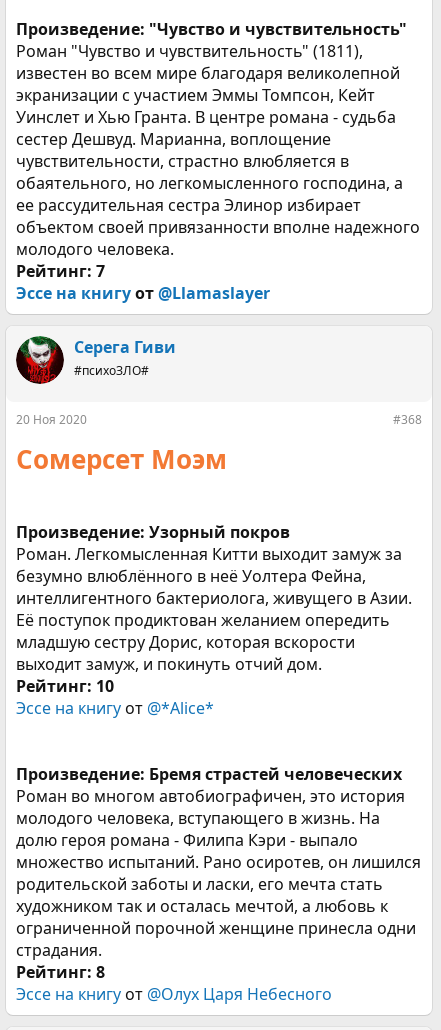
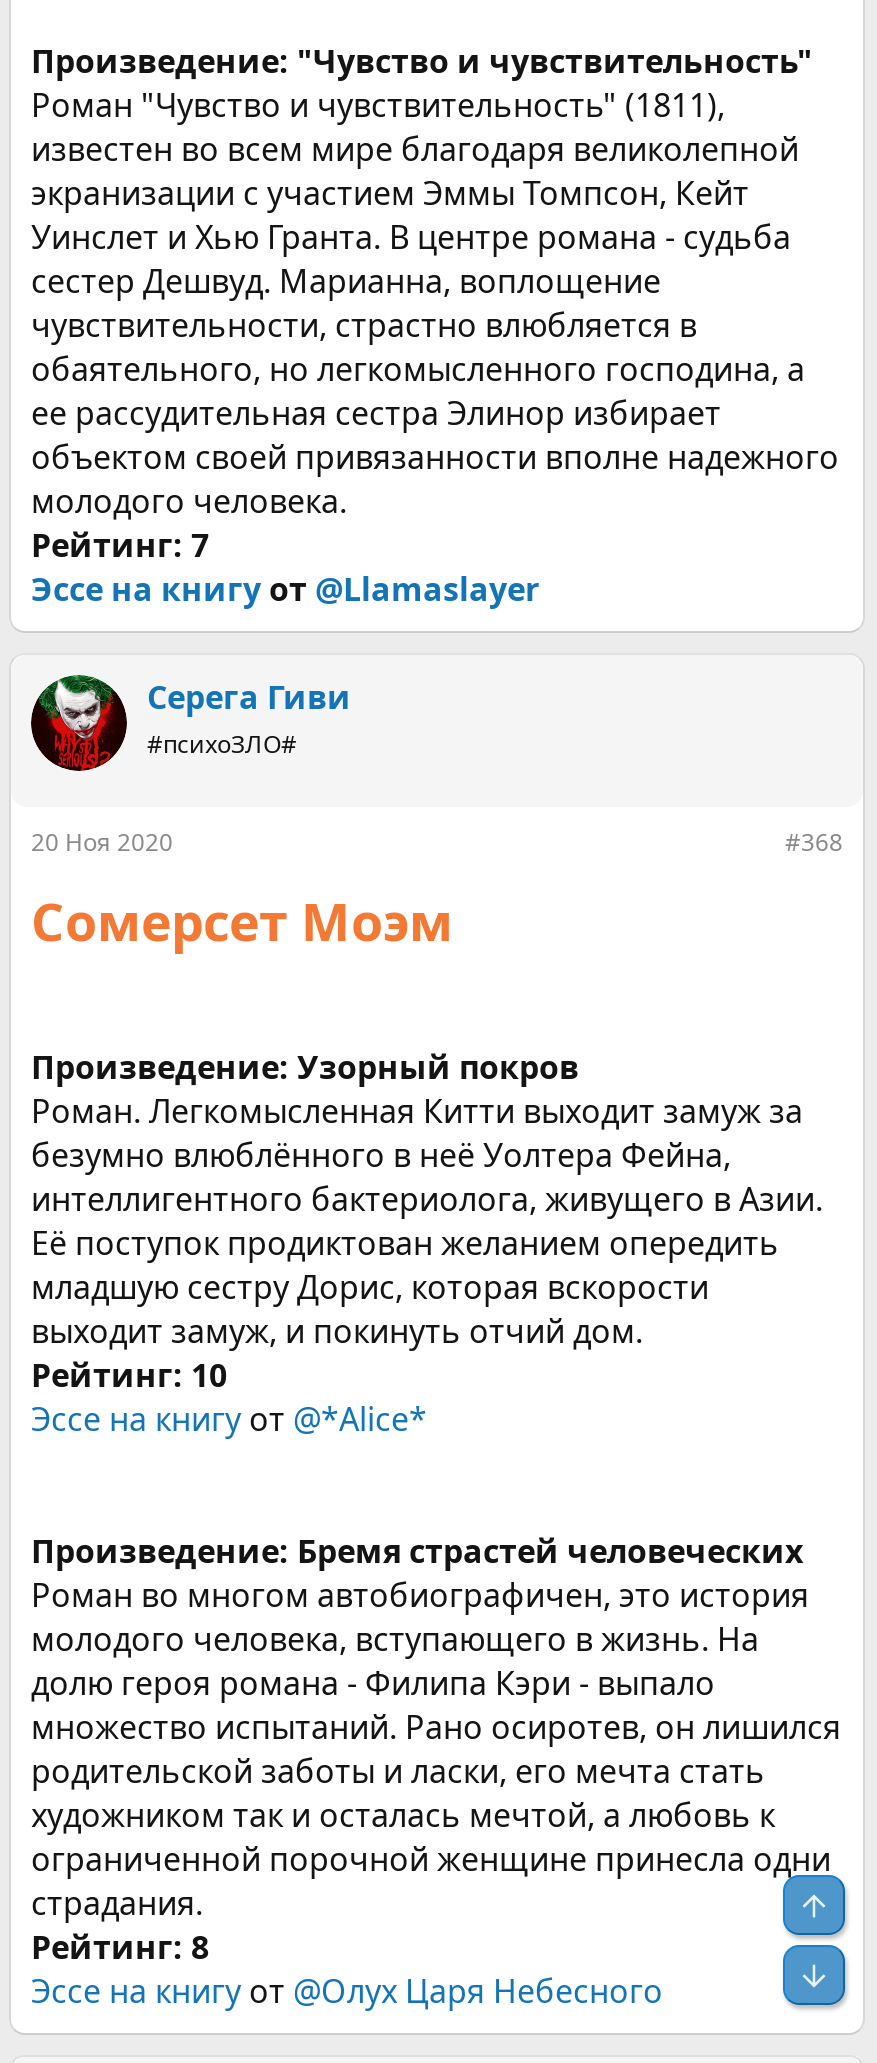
none -> [781,1877,849,2011] [image]

